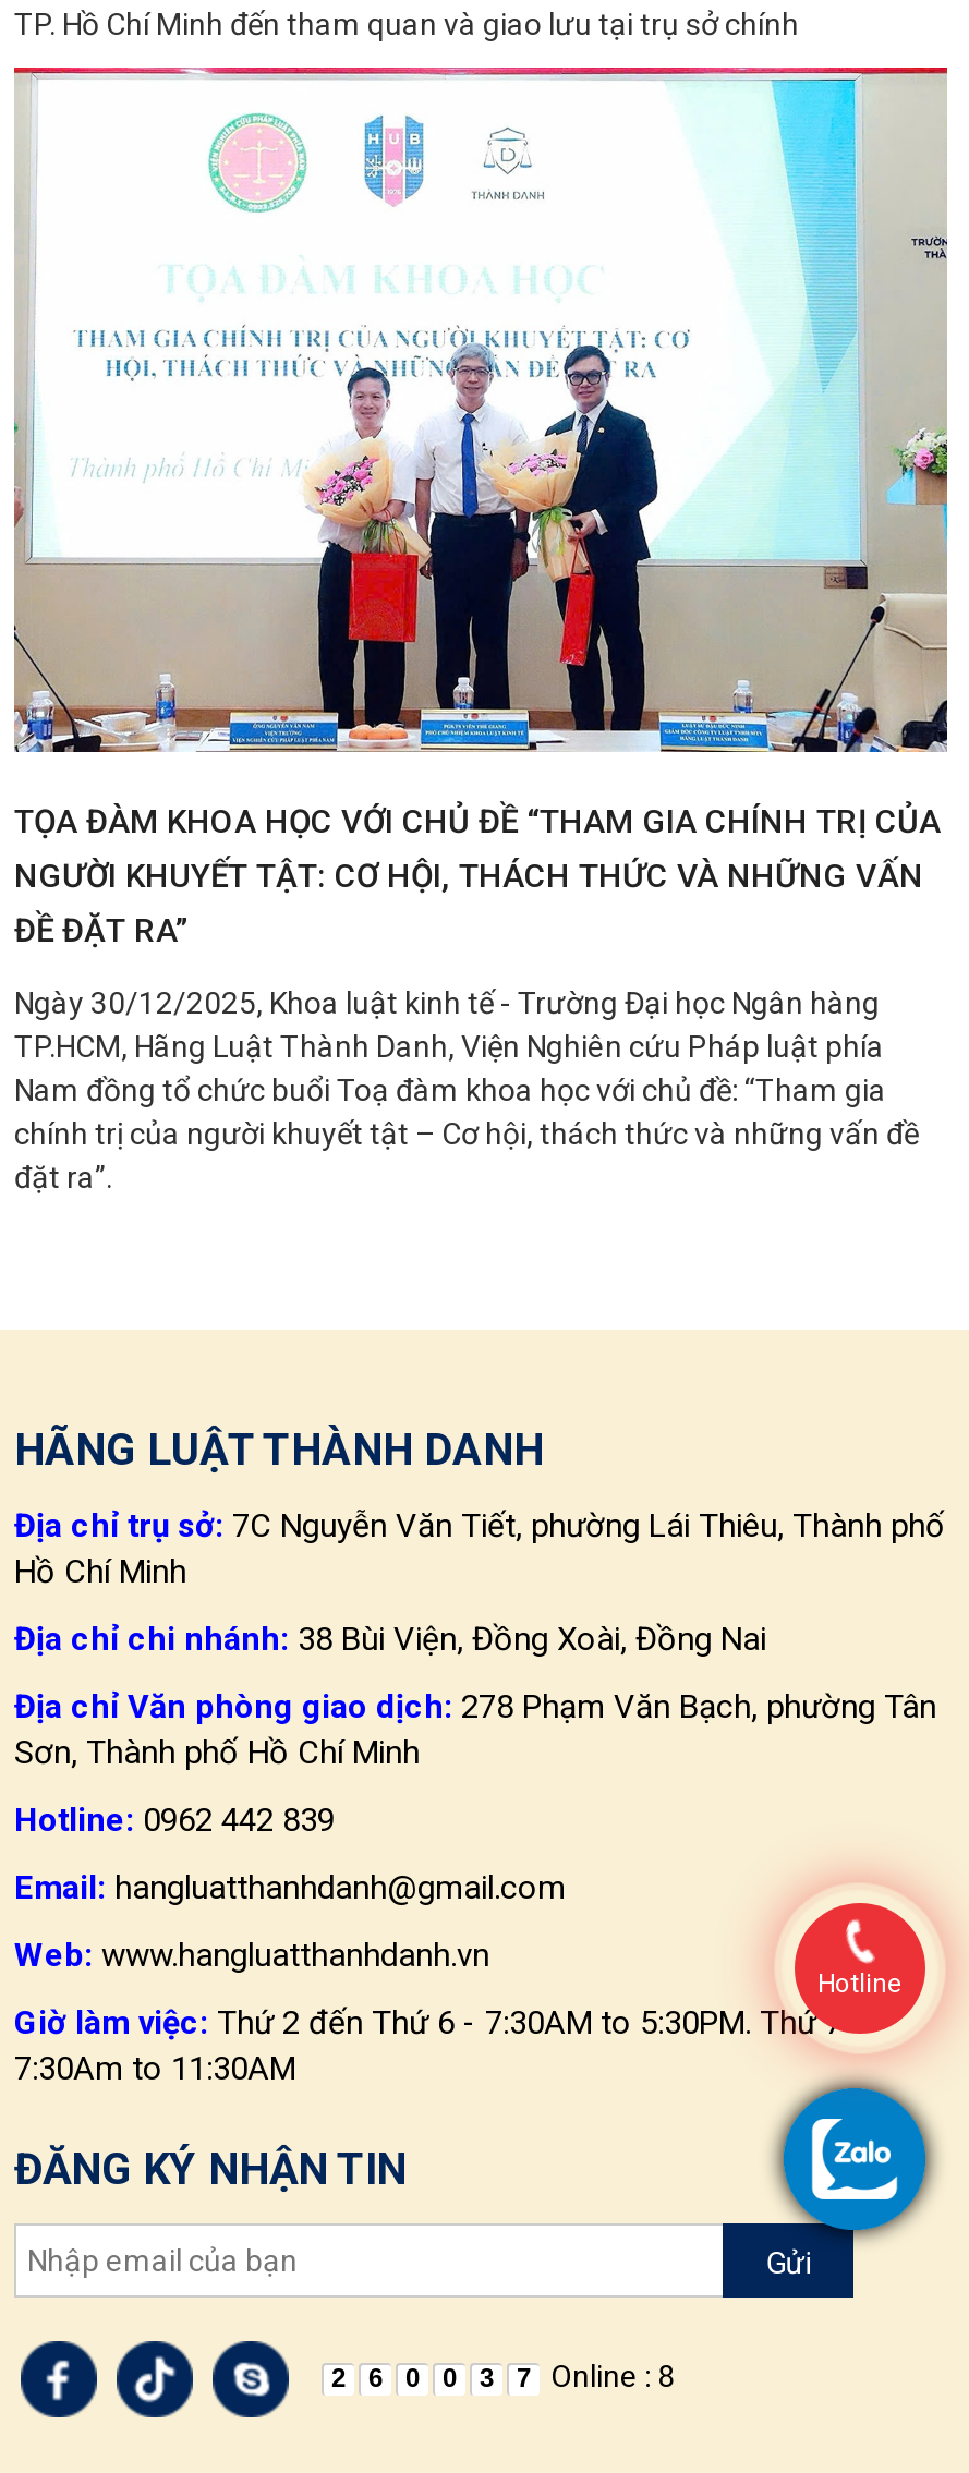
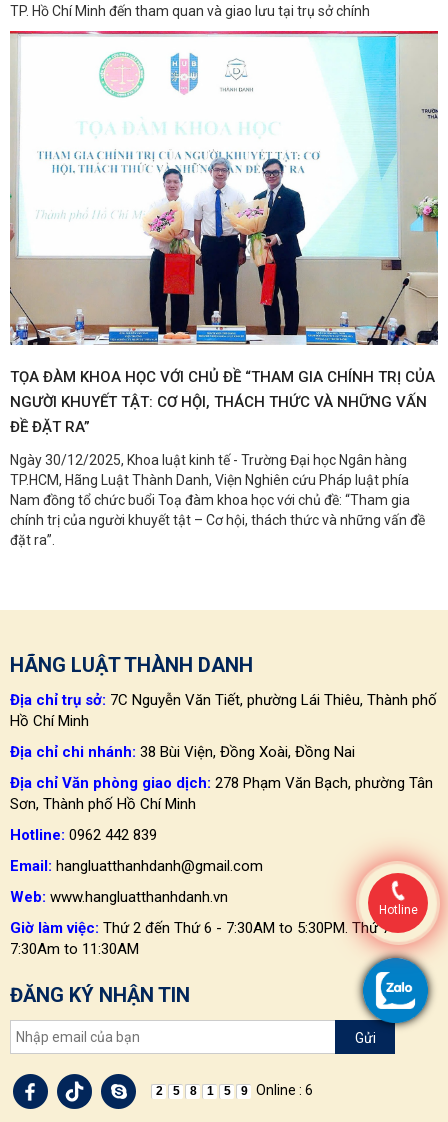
[368,2363,384,2393] 6 -> [172,1084,179,1098] 5
[405,2363,421,2393] 0 -> [189,1084,196,1098] 8
[443,2363,458,2393] 0 -> [206,1084,213,1098] 1
[480,2363,495,2393] 3 -> [223,1084,230,1098] 5
[517,2363,532,2393] 7 -> [240,1084,247,1098] 9
[550,2358,675,2393] Online : 8 -> [256,1082,313,1098] Online : 6

